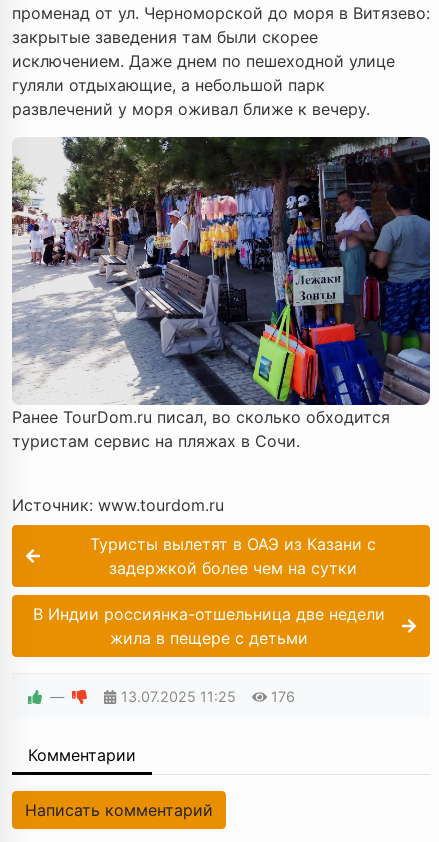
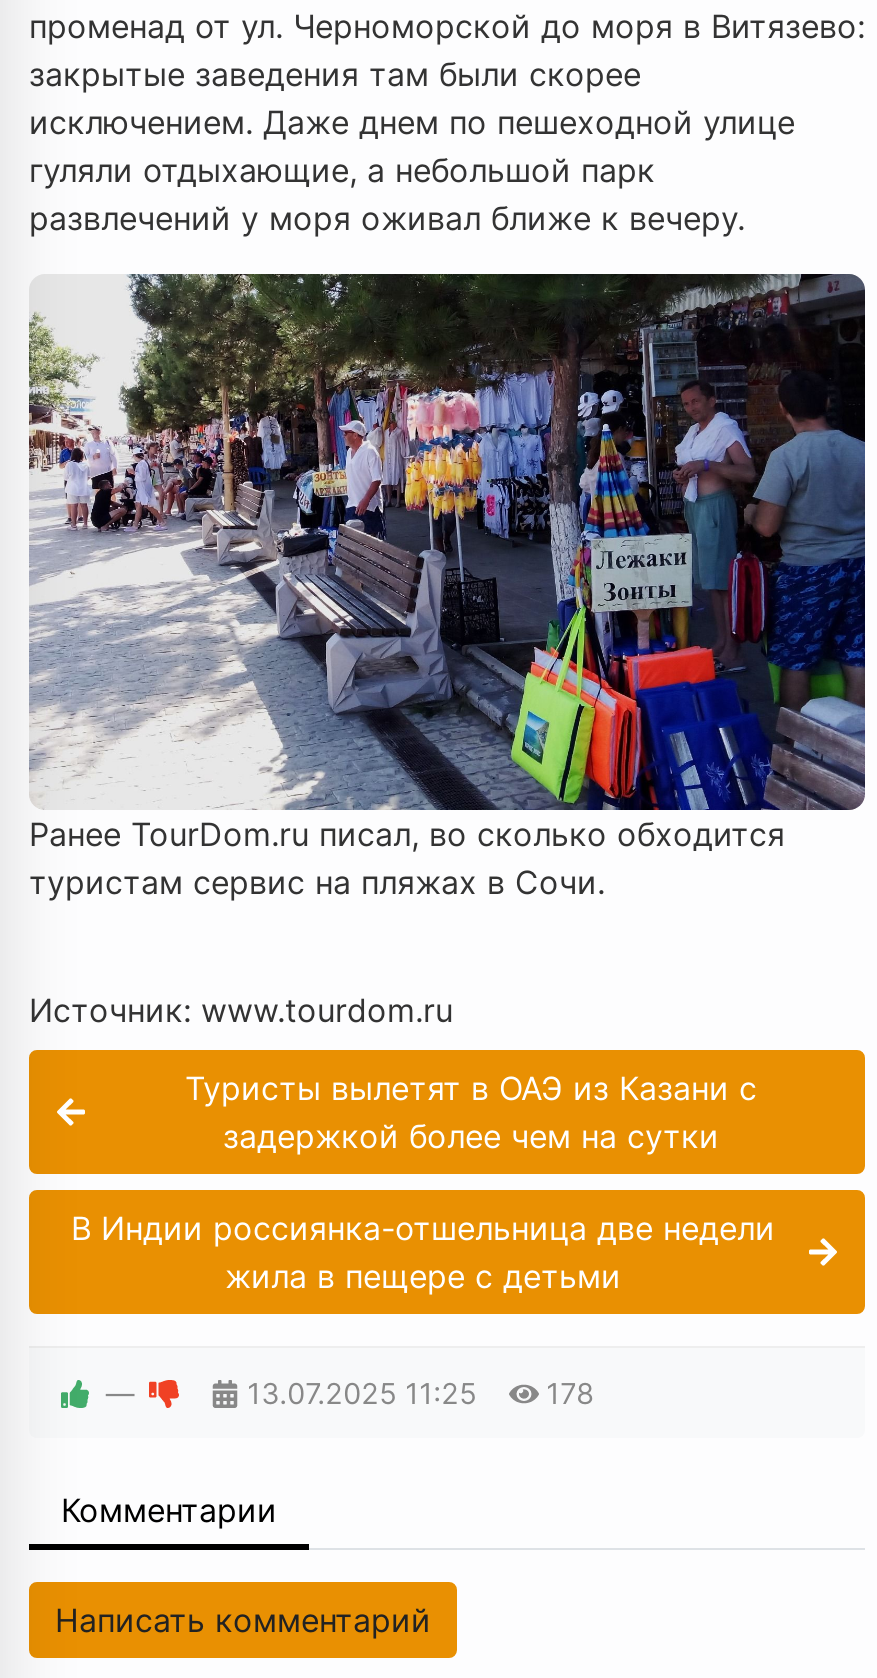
[121,688,295,705] 13.07.2025 11:25 176 -> [247,1377,594,1411] 13.07.2025 11:25 178

